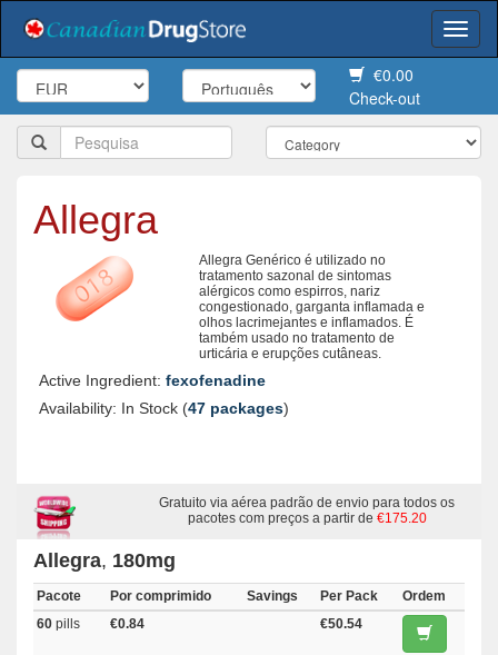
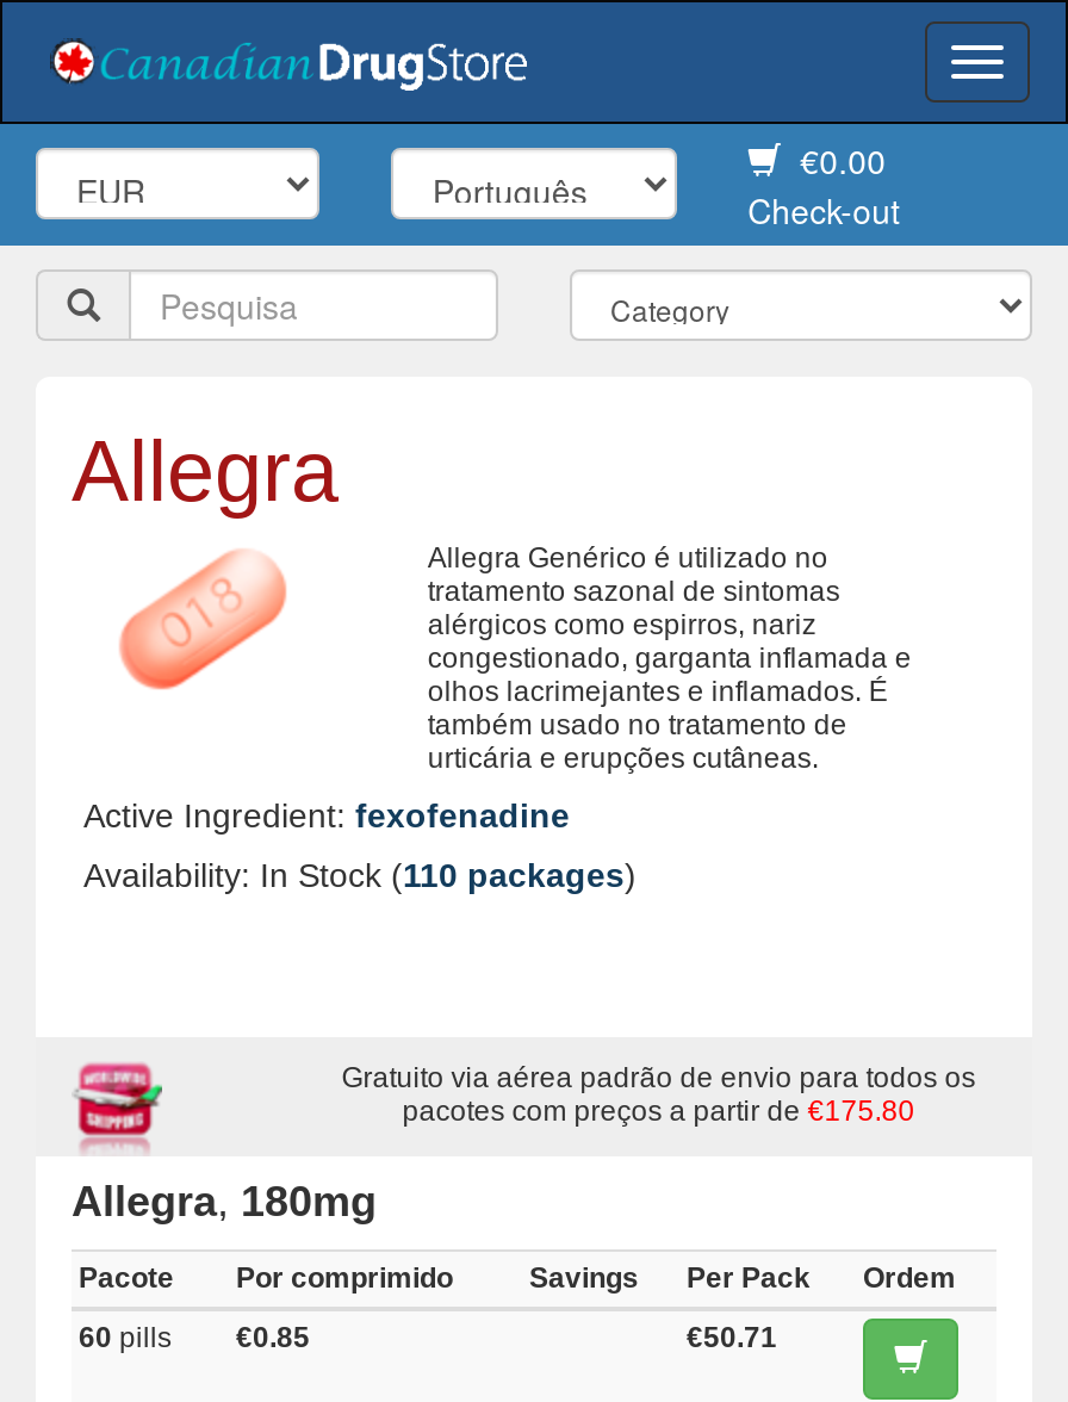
[39,399,289,417] Availability: In Stock (47 packages) -> [83,856,637,894] Availability: In Stock (110 packages)
[188,510,427,526] pacotes com preços a partir de€175.20 -> [402,1094,915,1128] pacotes com preços a partir de€175.80
[37,616,145,632] 60 pills €0.84 -> [79,1321,310,1354] 60 pills €0.85
[320,616,362,632] €50.54 -> [687,1321,777,1354] €50.71

